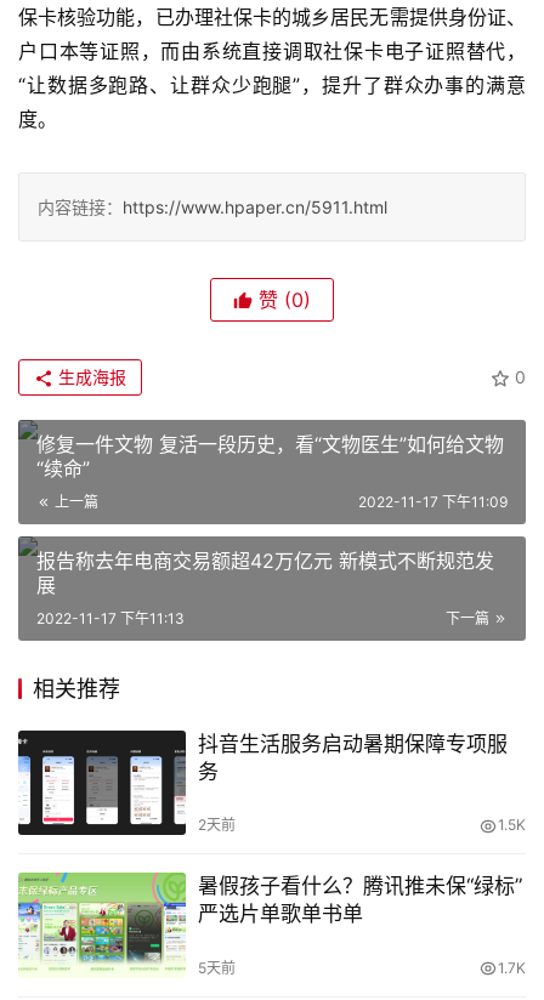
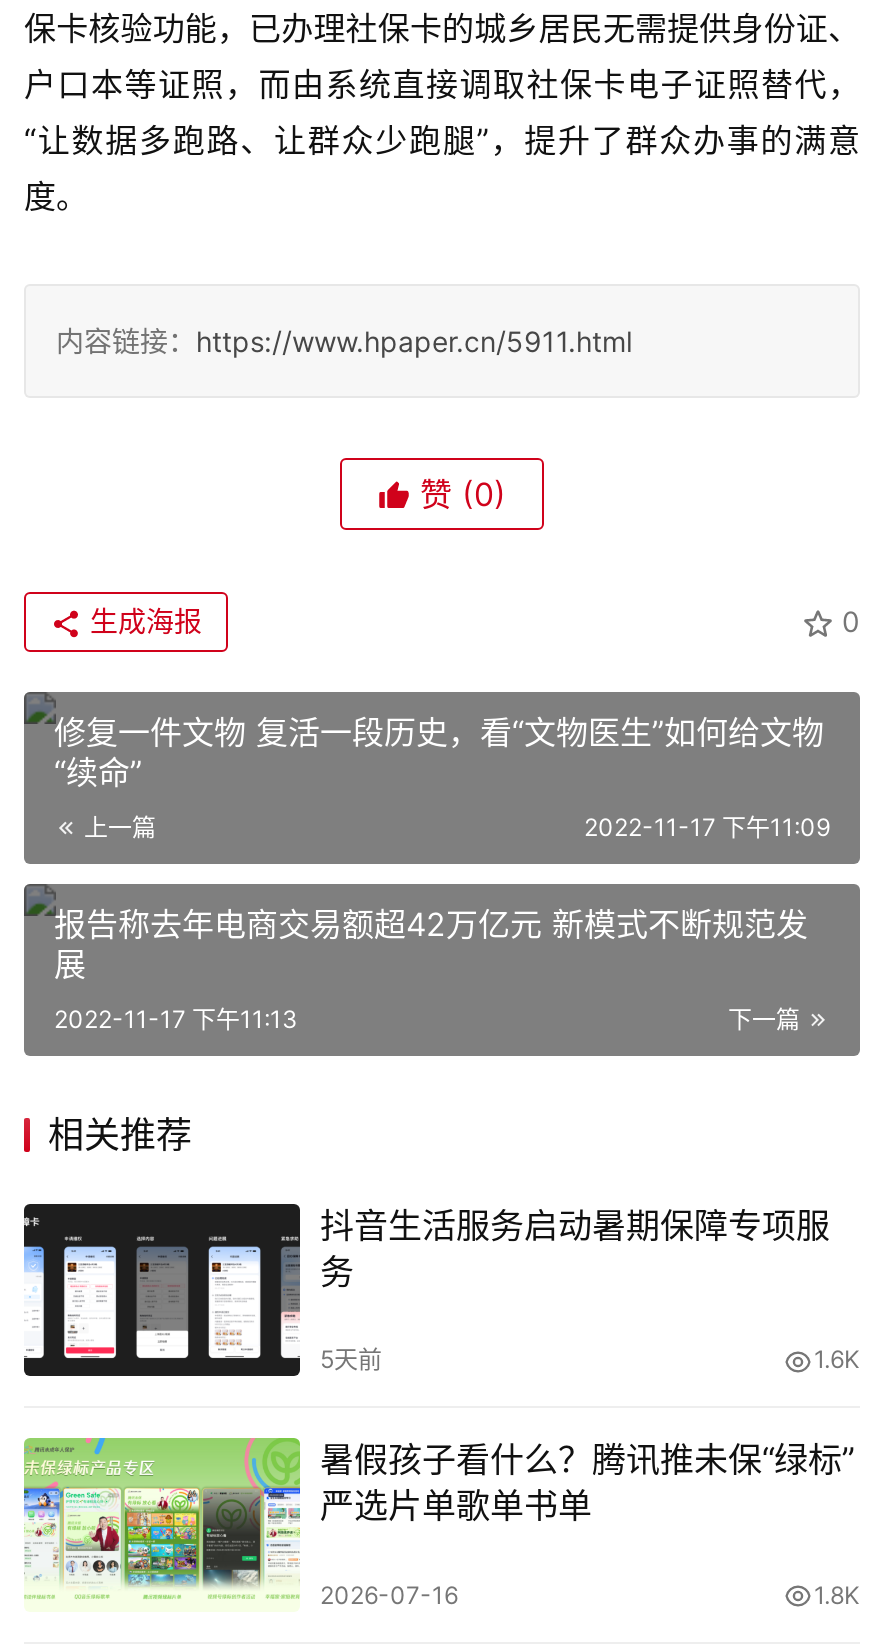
[198,816,526,834] 2天前 | 1.5K -> [320,1345,860,1375] 5天前 | 1.6K
[198,958,526,976] 5天前 | 1.7K -> [320,1579,860,1609] 2026-07-16 | 1.8K

